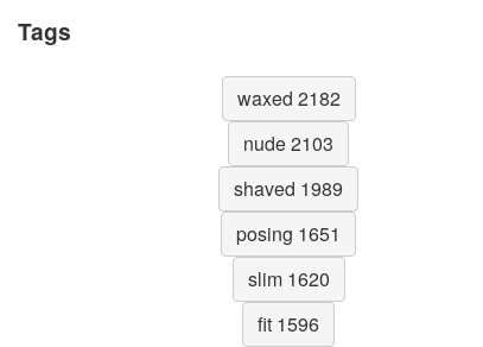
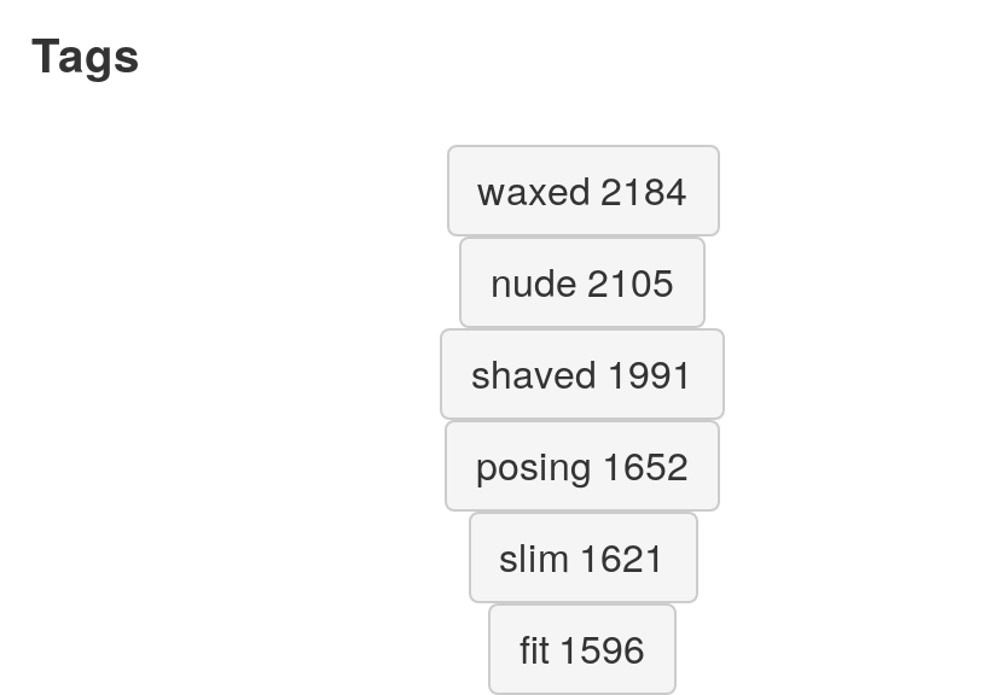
[237,84,340,111] waxed 2182 -> [477,161,687,217] waxed 2184
[243,129,333,157] nude 2103 -> [491,253,674,308] nude 2105
[234,174,343,202] shaved 1989 -> [471,345,693,400] shaved 1991
[236,220,341,247] posing 1651 -> [476,436,689,492] posing 1652
[247,265,329,292] slim 1620 -> [499,528,666,584] slim 1621

